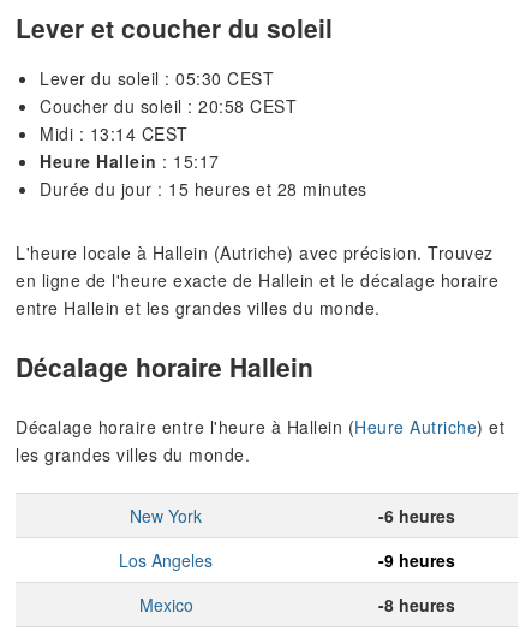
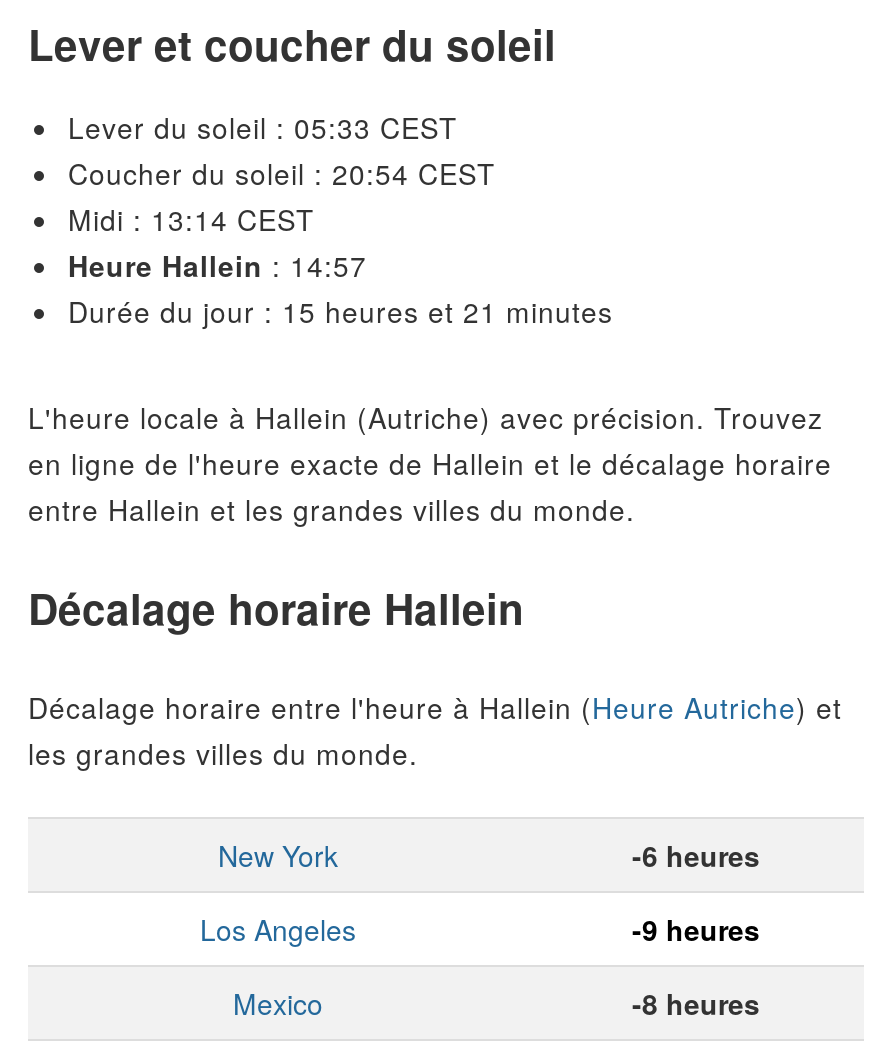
[40,66,274,90] Lever du soleil : 05:30 CEST -> [68,107,458,147] Lever du soleil : 05:33 CEST
[40,94,297,118] Coucher du soleil : 20:58 CEST -> [68,153,496,193] Coucher du soleil : 20:54 CEST
[40,149,219,173] Heure Hallein: 15:17 -> [68,245,367,285] Heure Hallein: 14:57
[40,177,367,201] Durée du jour : 15 heures et 28 minutes -> [68,291,613,331] Durée du jour : 15 heures et 21 minutes

